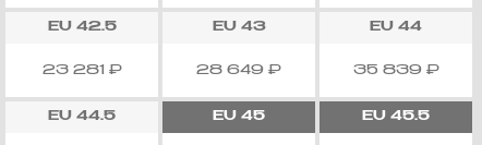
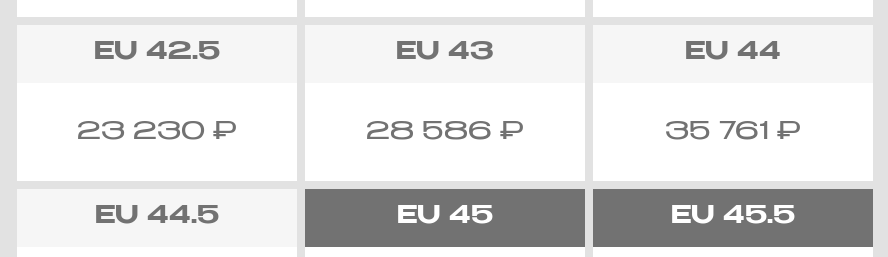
[42,64,122,77] 23 281 ₽ -> [77,120,237,144] 23 230 ₽
[196,64,281,77] 28 649 ₽ -> [366,120,524,144] 28 586 ₽
[353,64,439,77] 35 839 ₽ -> [665,120,801,144] 35 761 ₽

